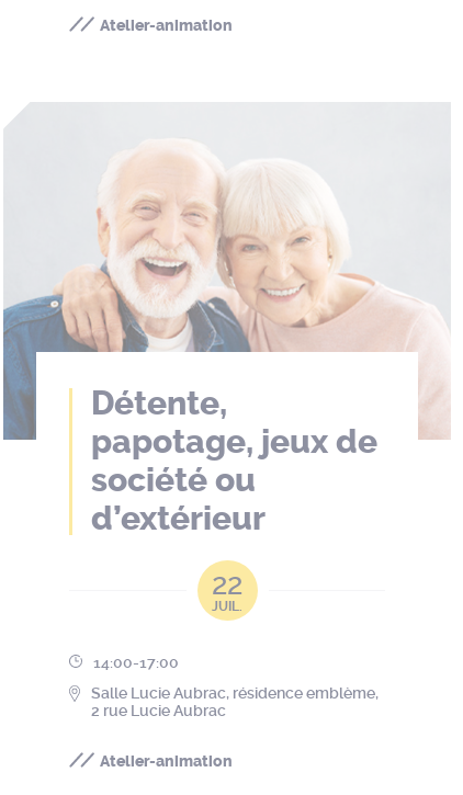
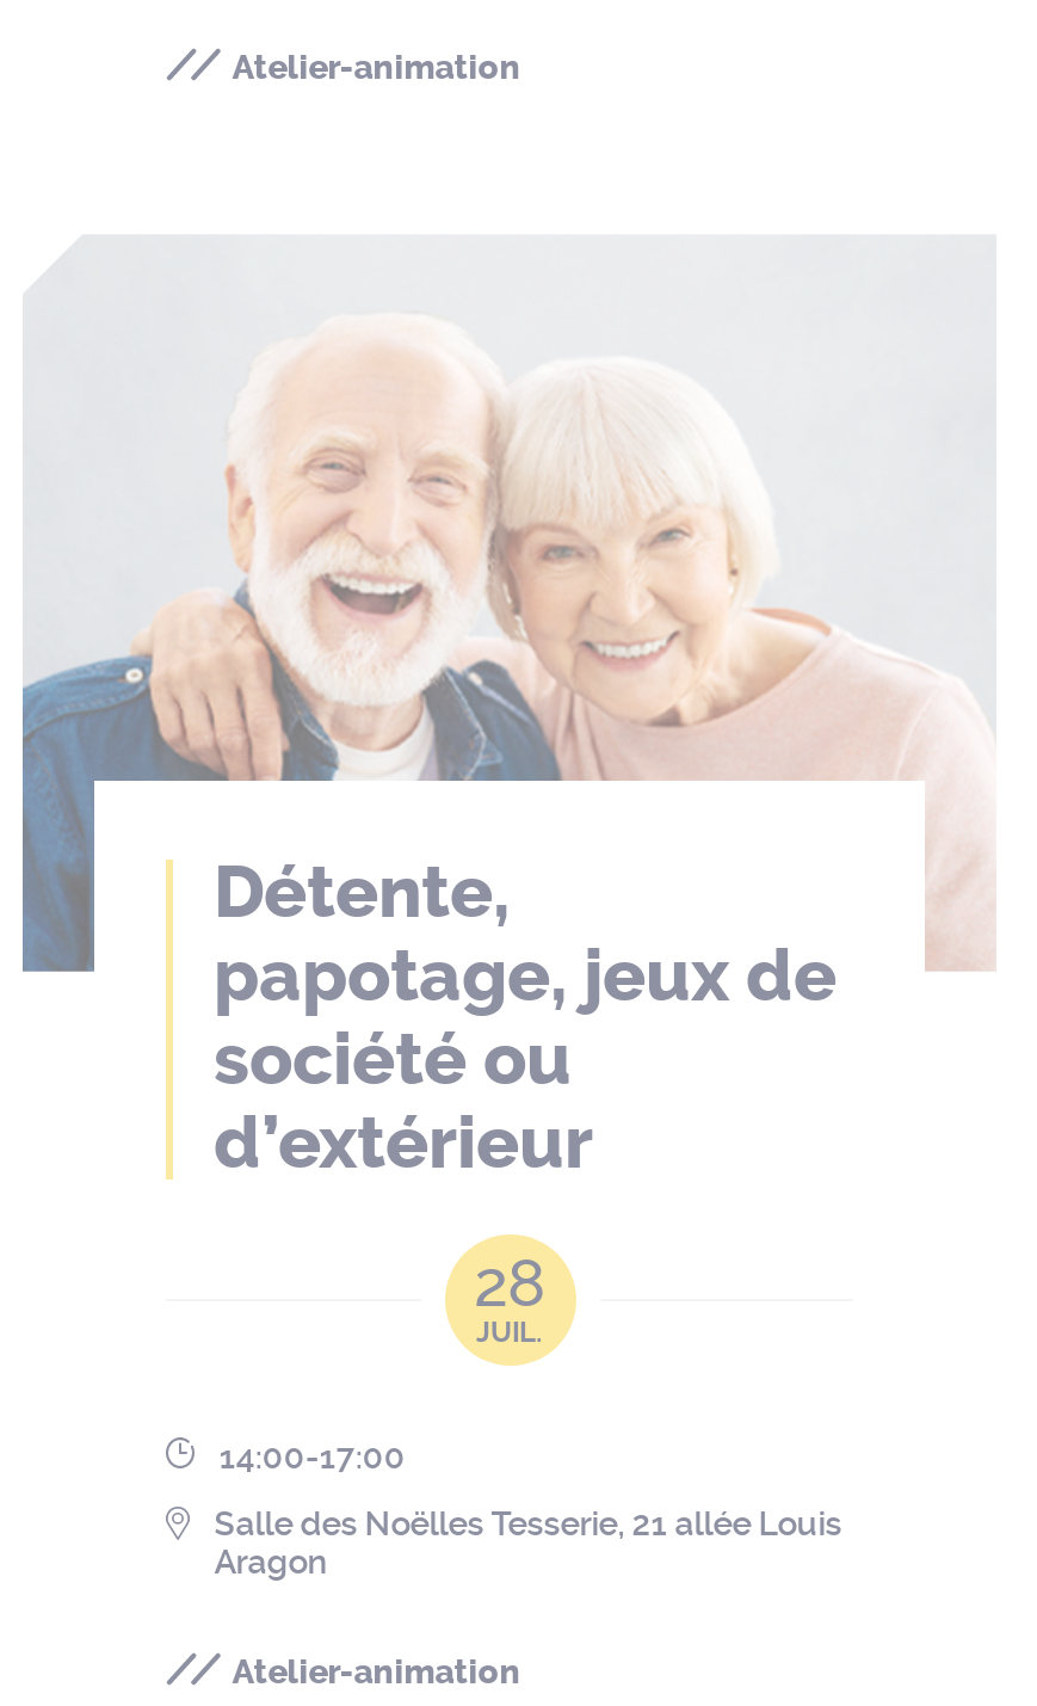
[212,567,242,602] 22 -> [474,1247,545,1323] 28
[91,685,379,720] Salle Lucie Aubrac, résidence emblème, | 2 rue Lucie Aubrac -> [214,1504,842,1580] Salle des Noëlles Tesserie, 21 allée Louis | Aragon

